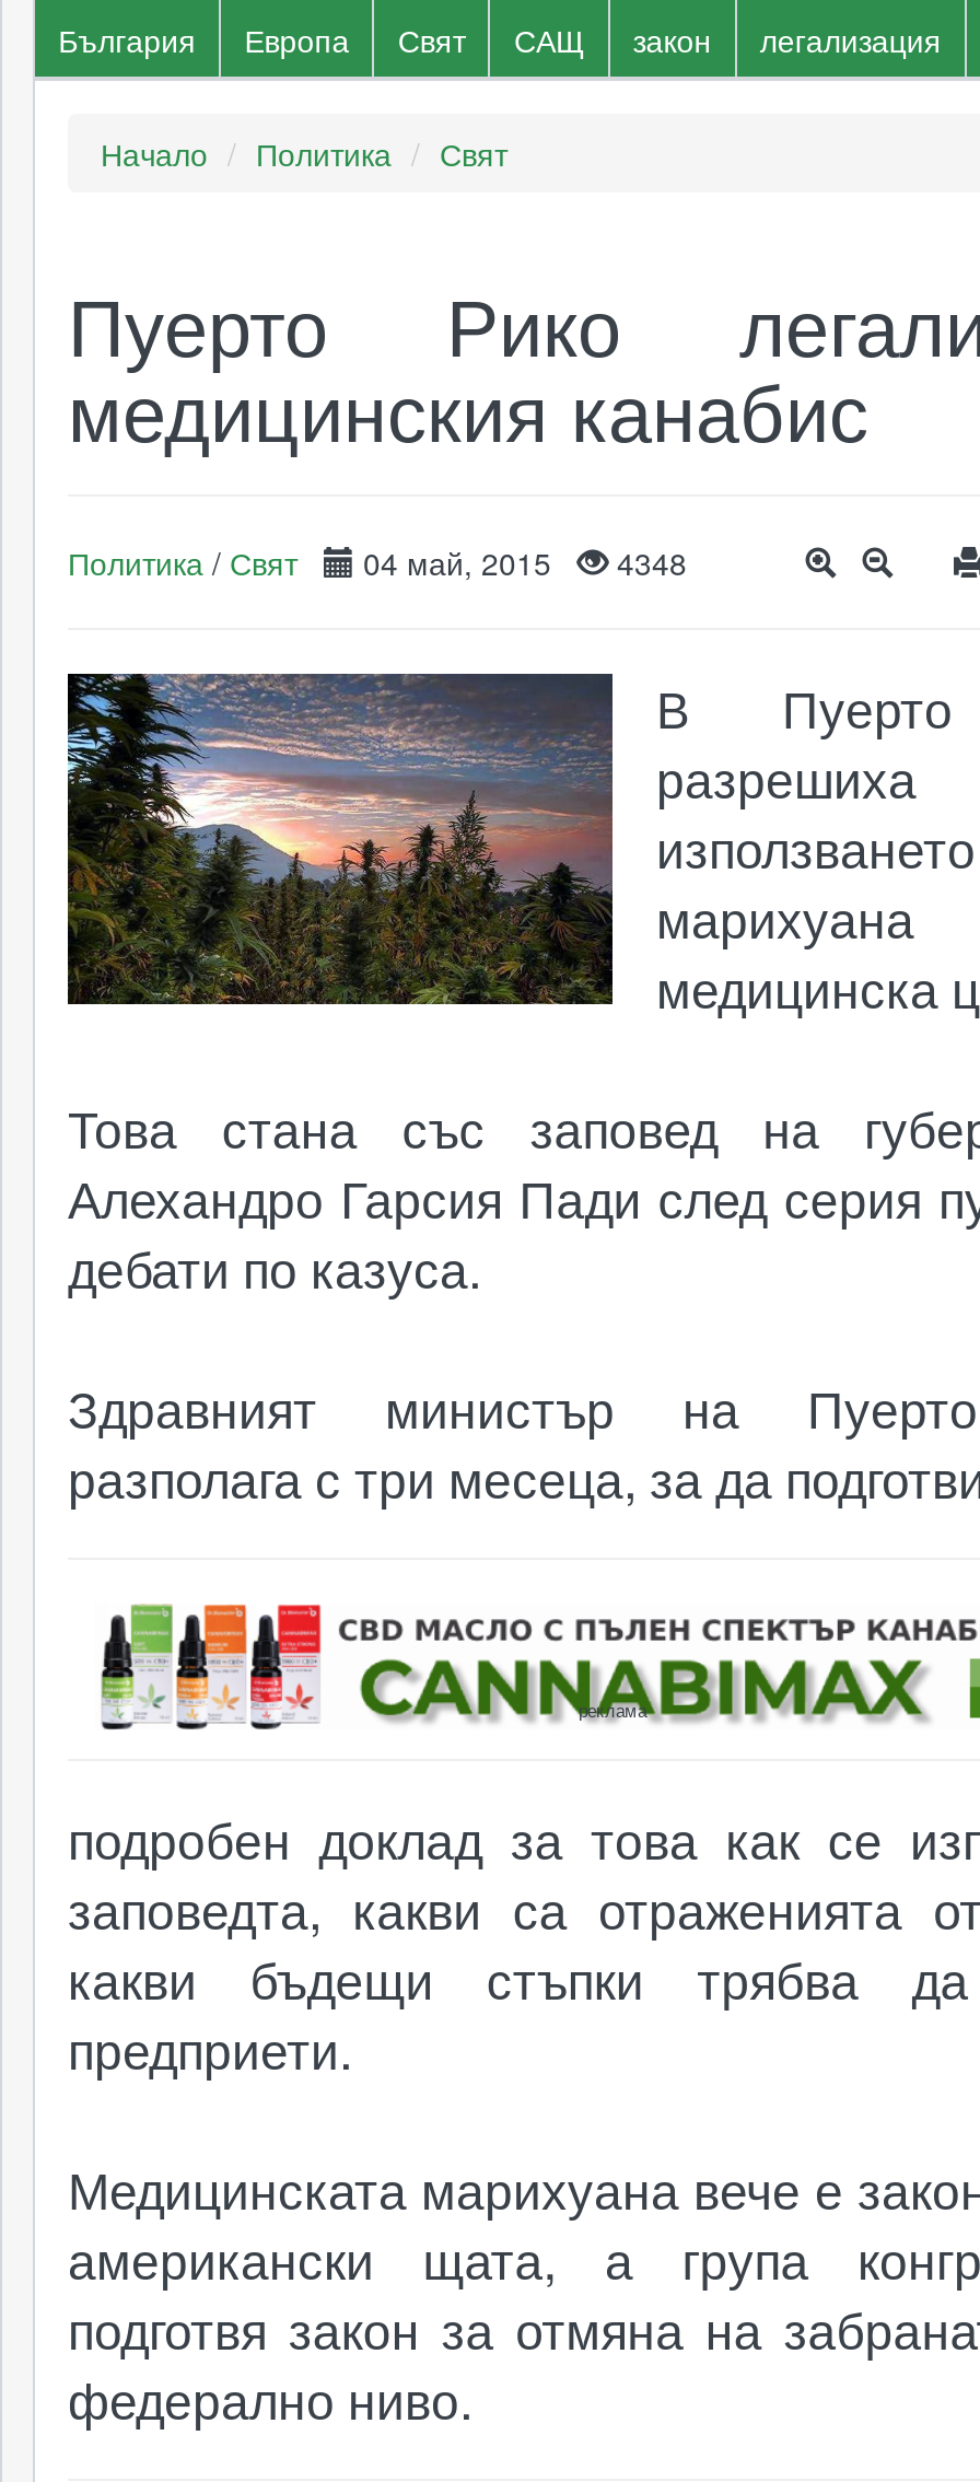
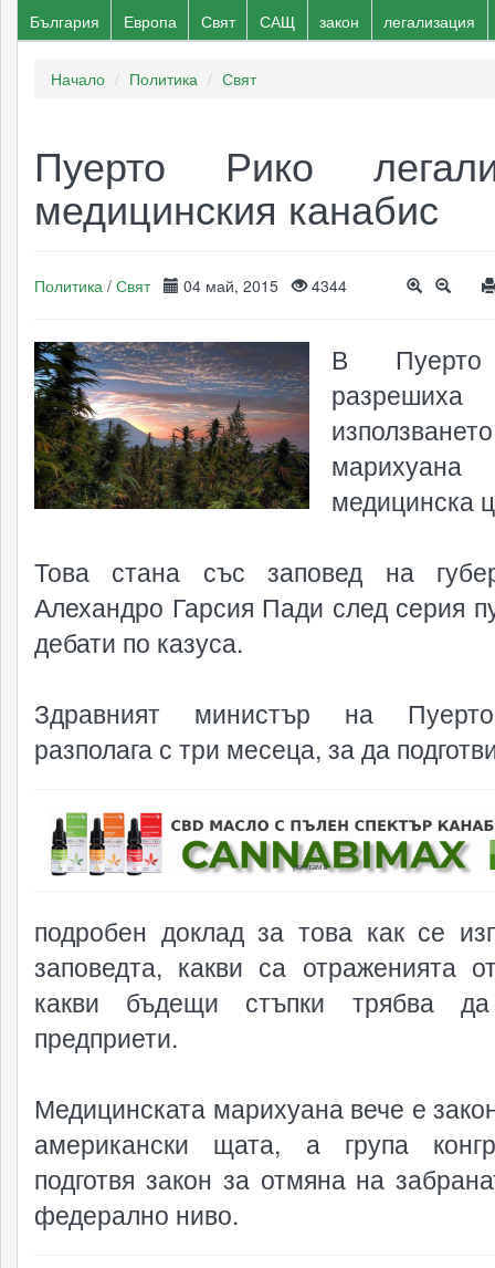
[608,540,748,584] 4348 -> [307,274,378,297] 4344

